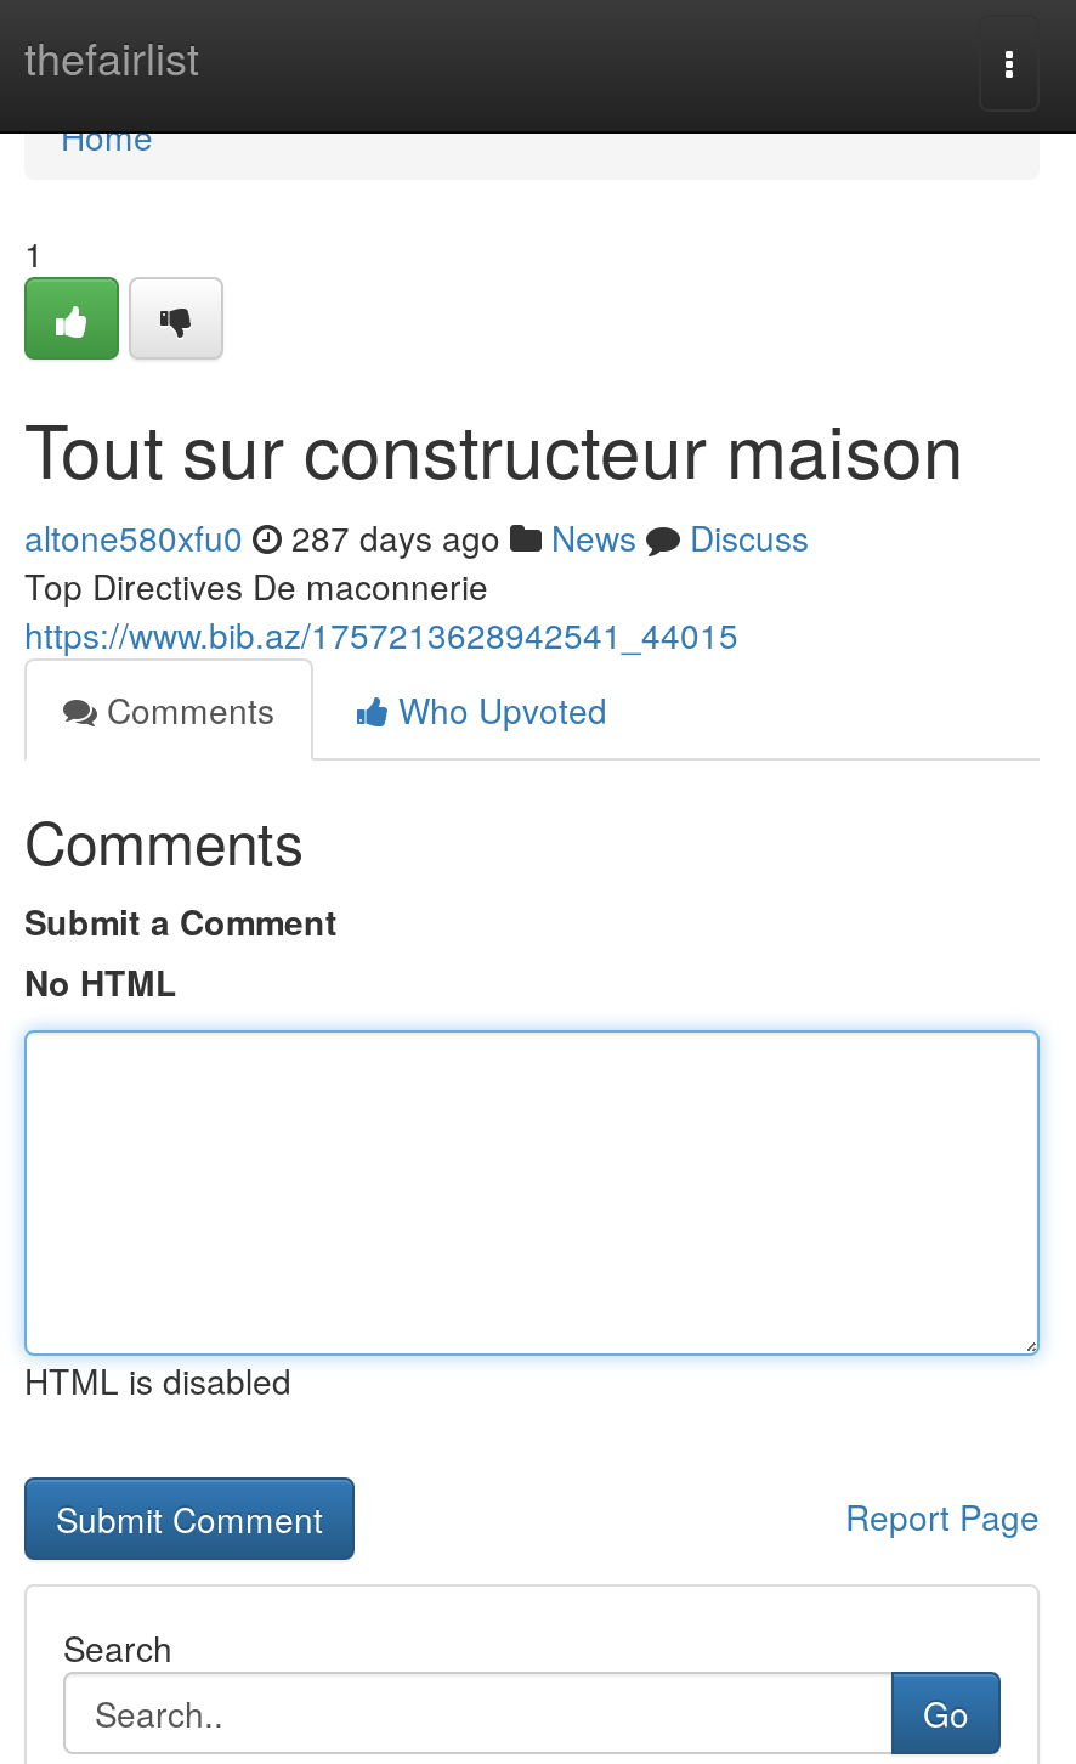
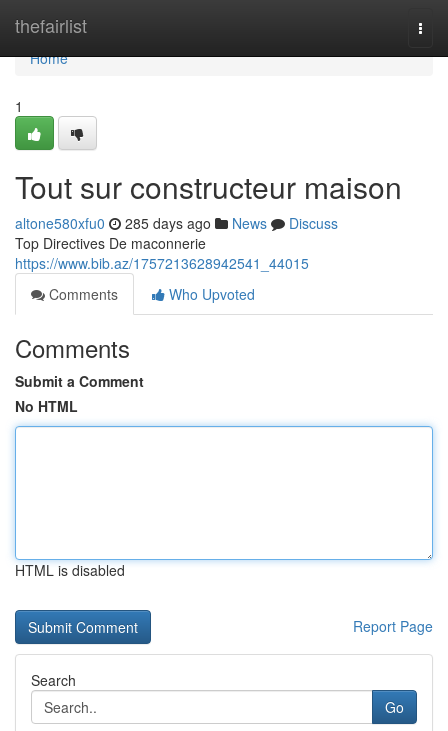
[24,513,809,561] altone580xfu0 287 days ago News Discuss -> [15,213,338,233] altone580xfu0 285 days ago News Discuss

